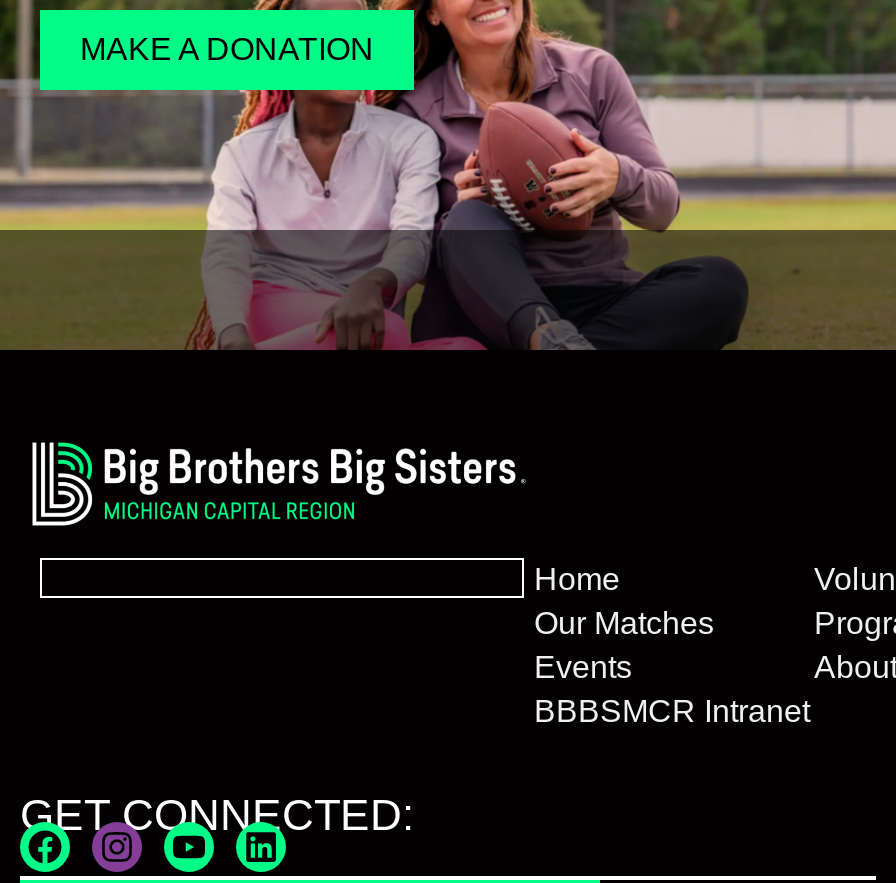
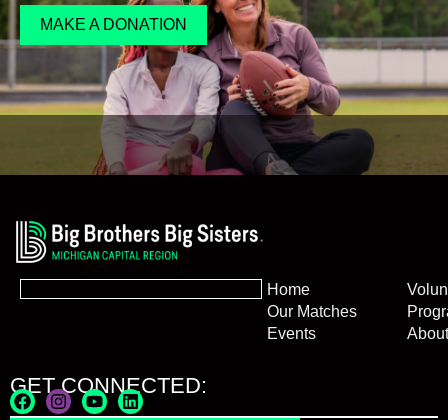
[534,693,810,727] BBBSMCR Intranet -> none

